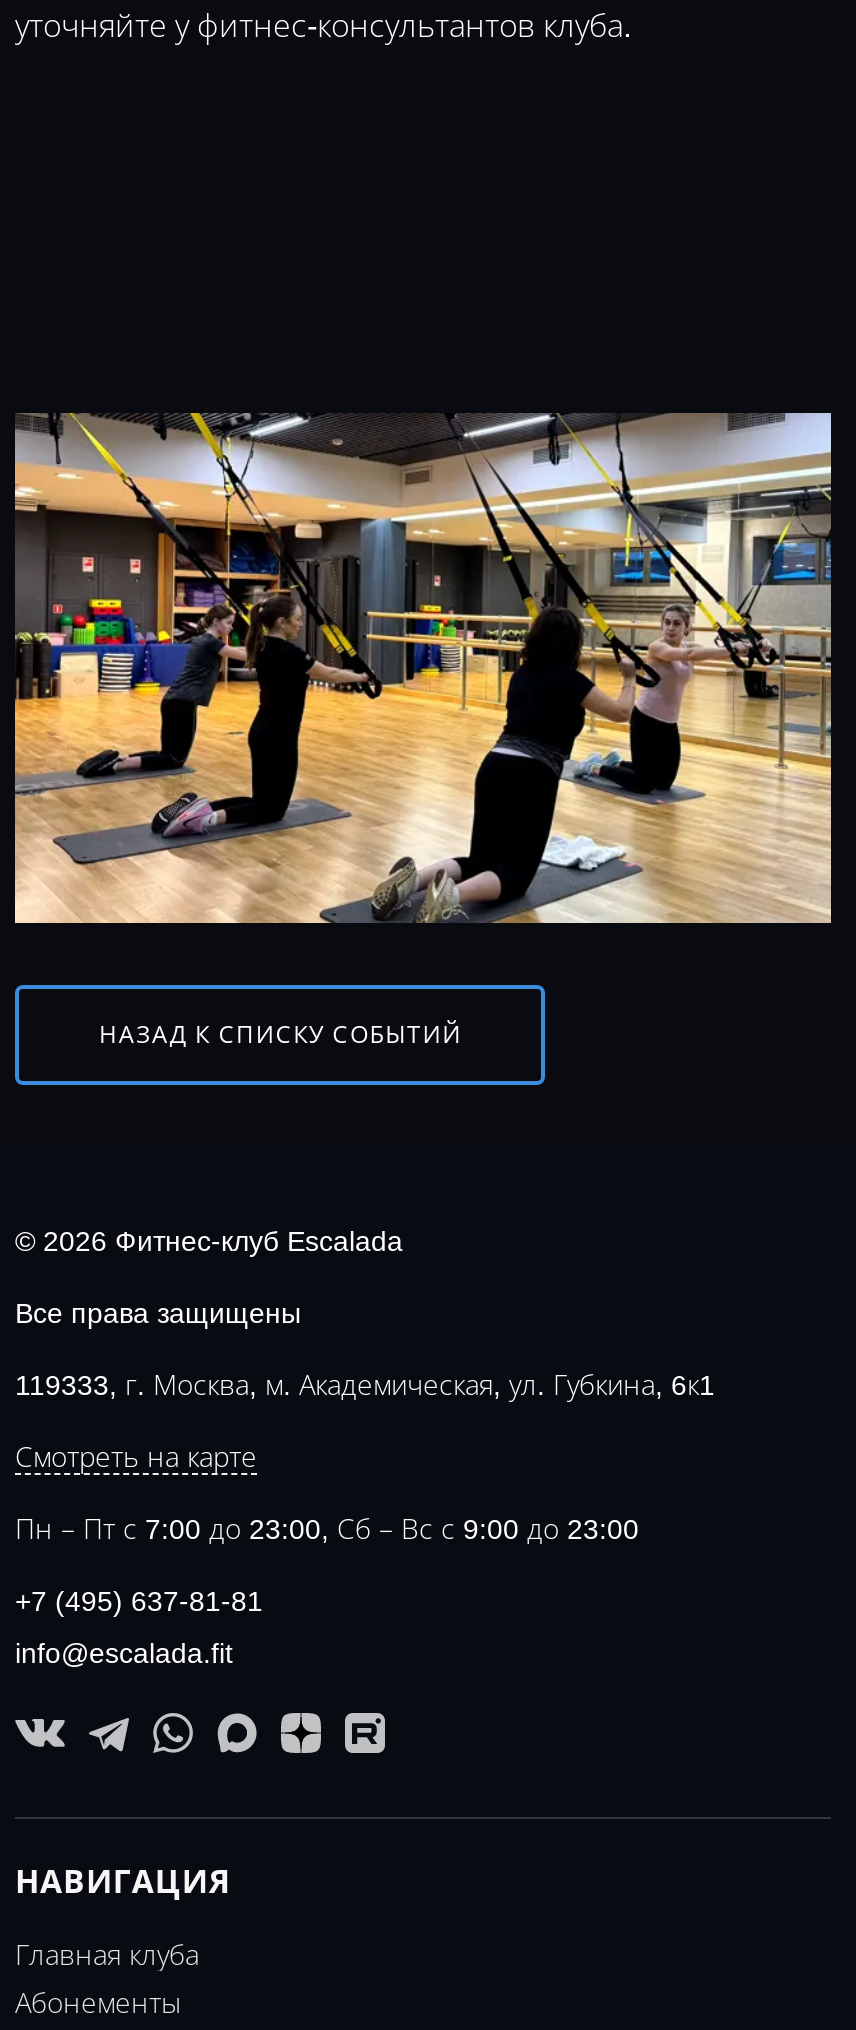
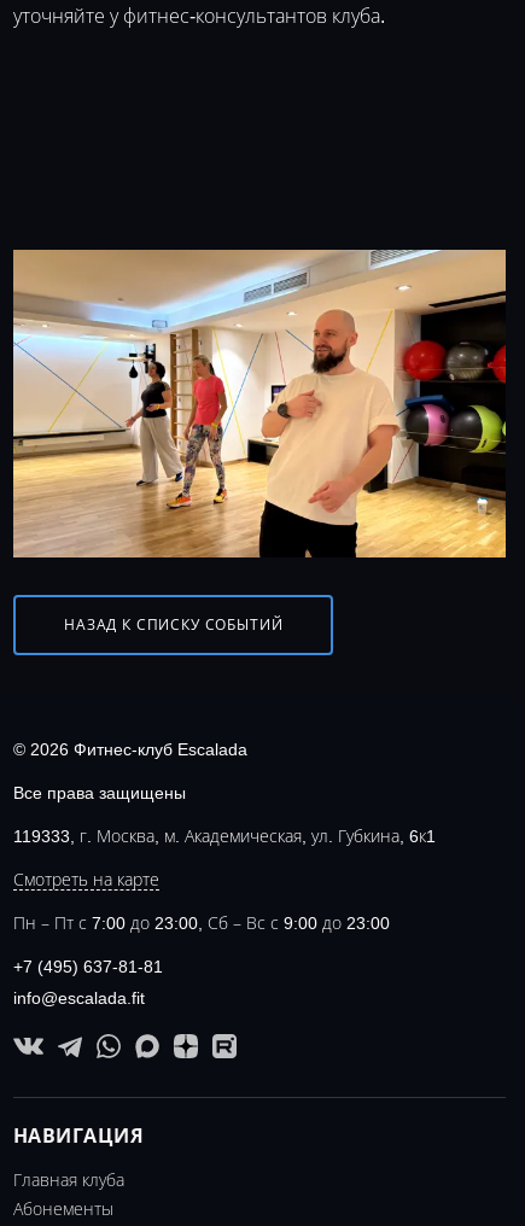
[13,411,833,925] [image] -> [12,249,507,559] [image]

